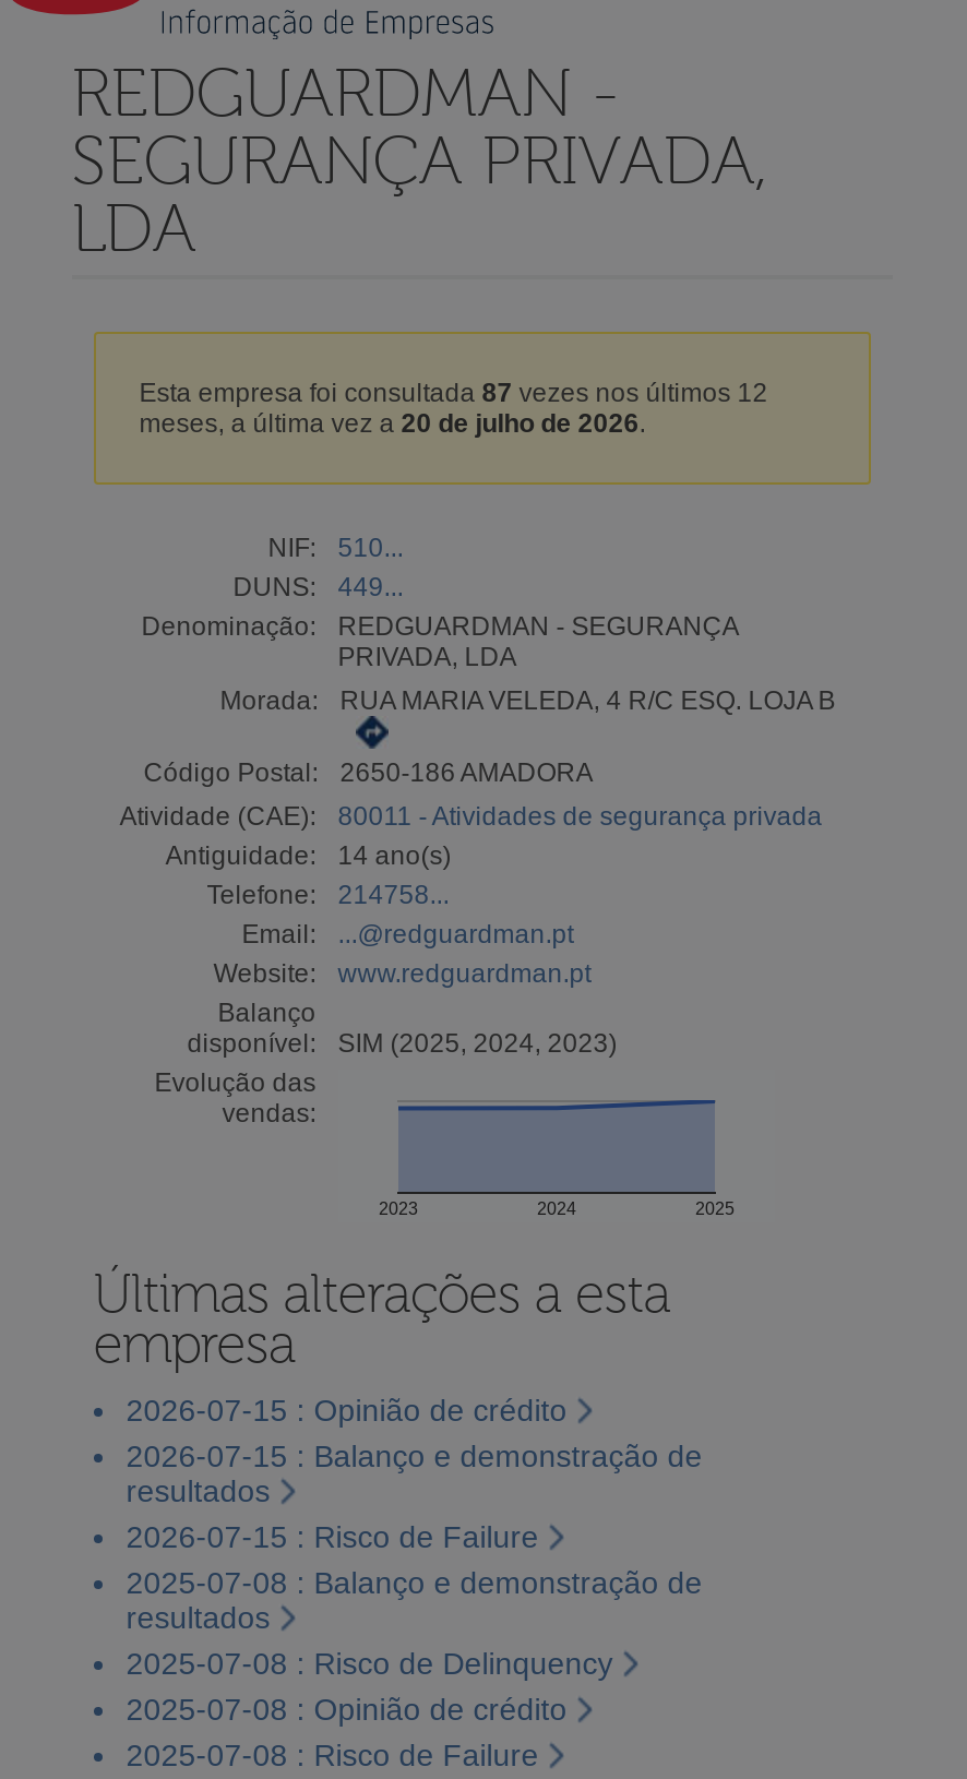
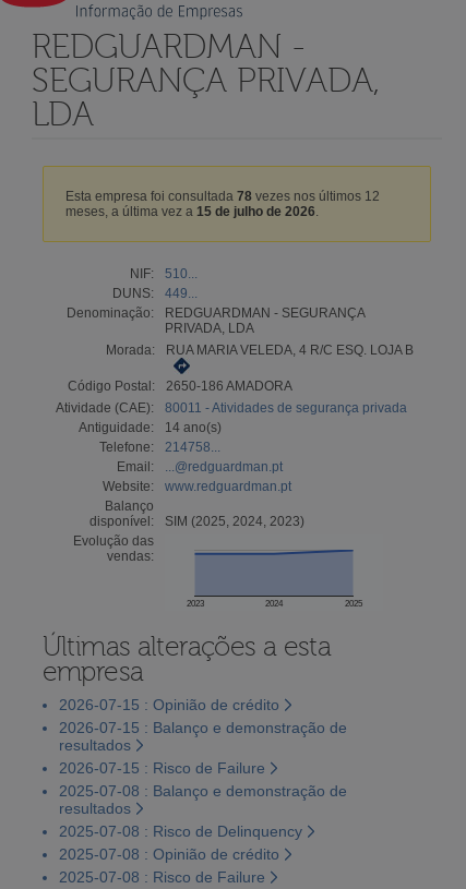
[139,377,768,408] Esta empresa foi consultada 87 vezes nos últimos 12 -> [65,188,379,204] Esta empresa foi consultada 78 vezes nos últimos 12
[139,408,645,438] meses, a última vez a 20 de julho de 2026. -> [65,204,318,219] meses, a última vez a 15 de julho de 2026.

